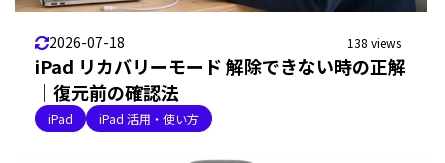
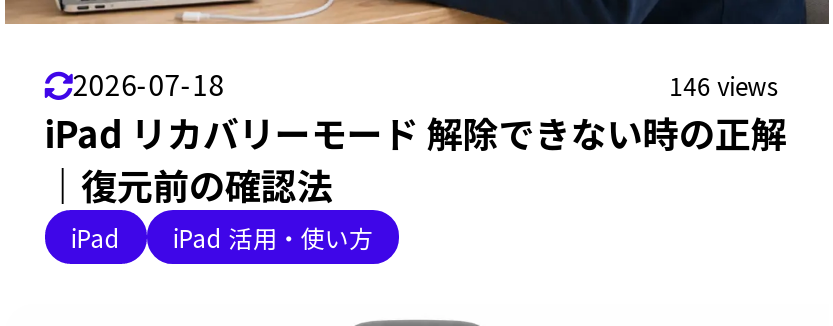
[347,34,401,51] 138 views -> [669,69,777,103] 146 views

